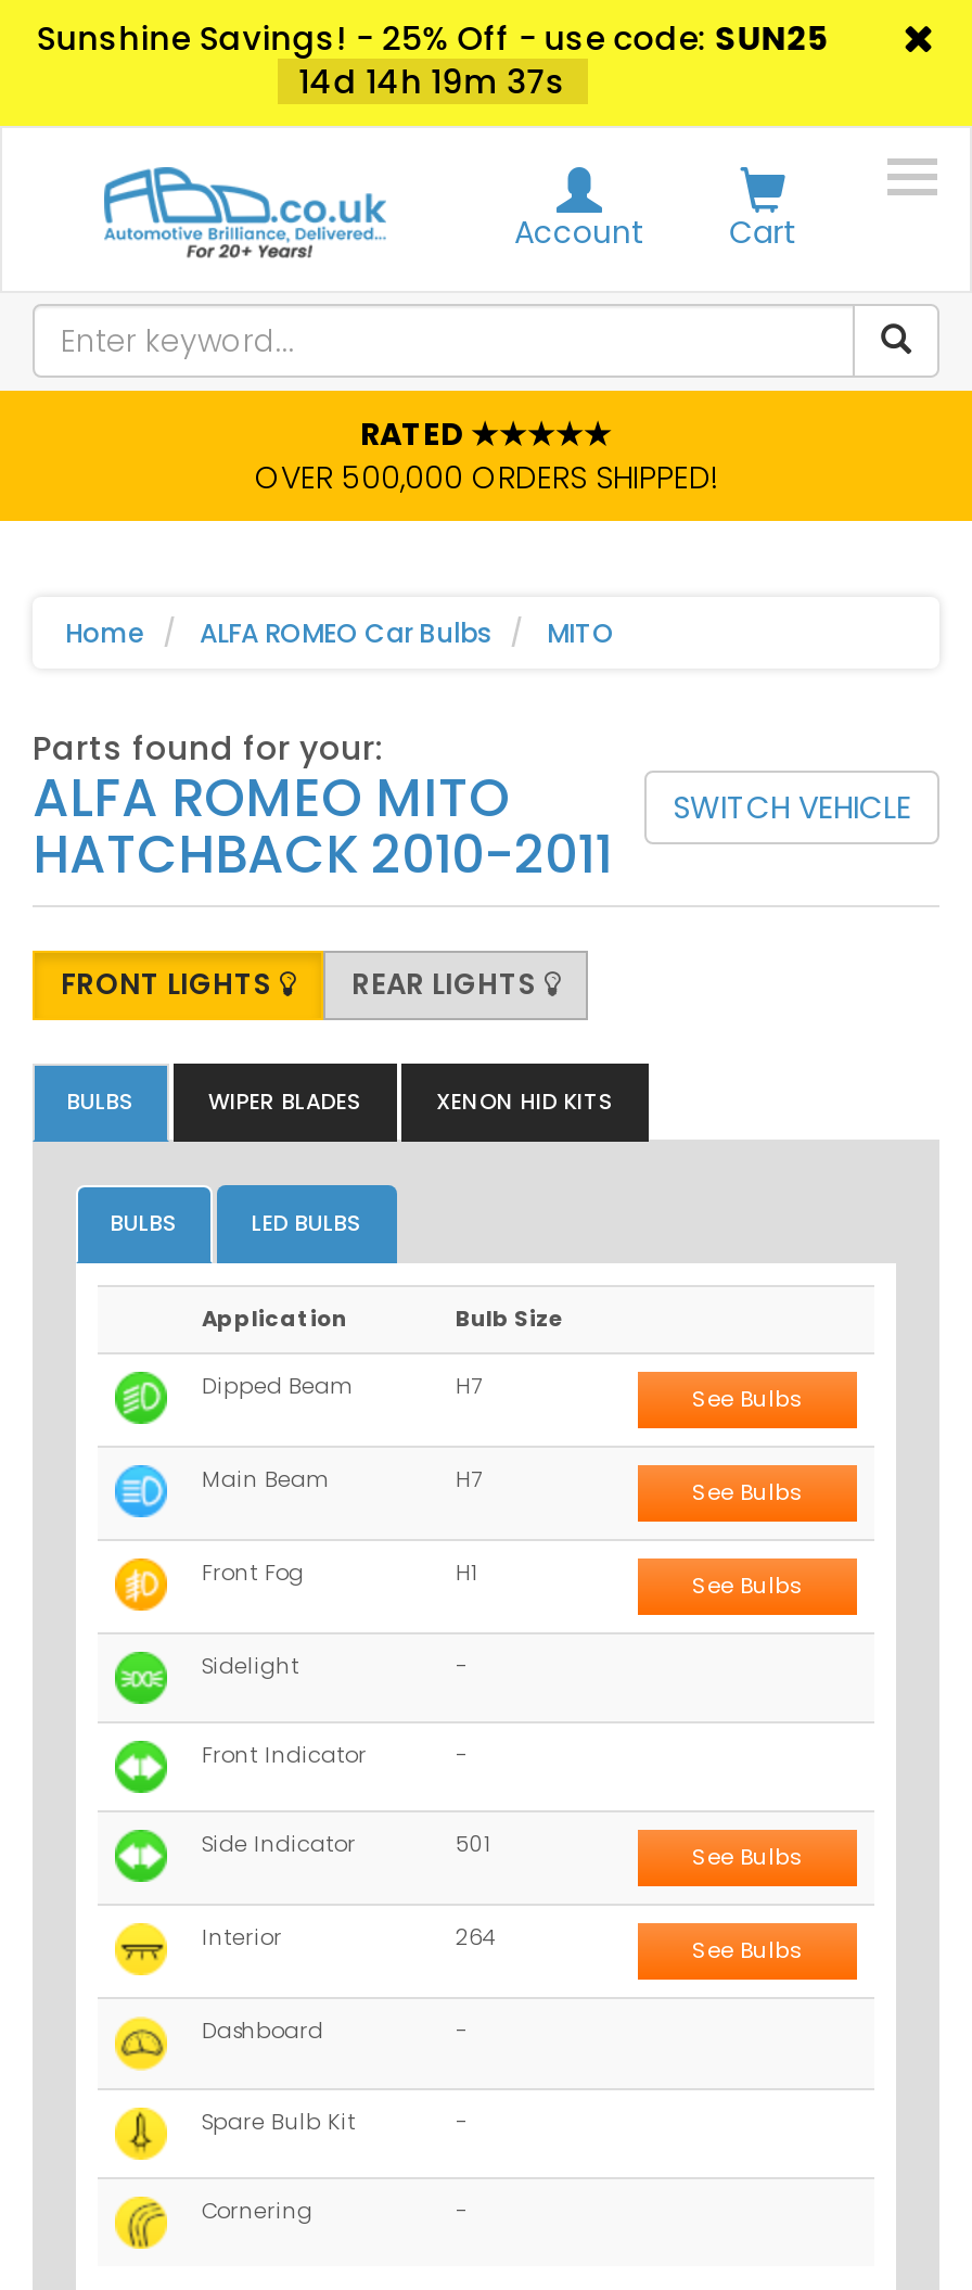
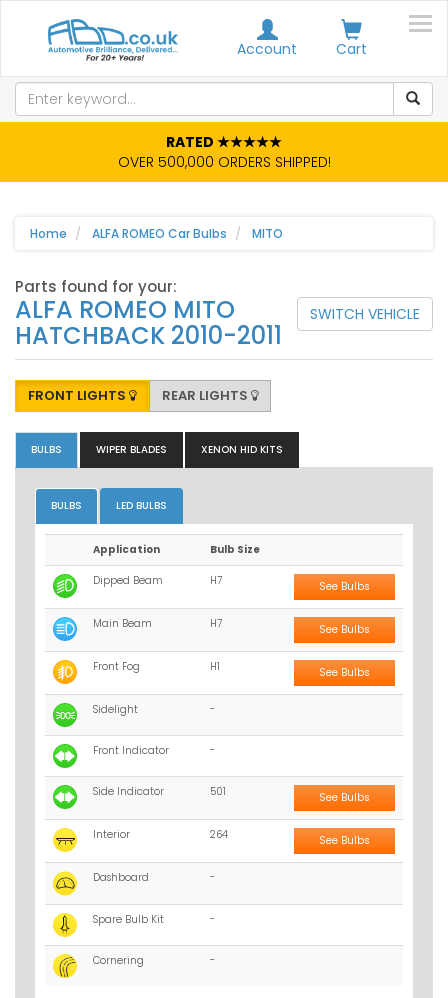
[36,15,828,104] Sunshine Savings! - 25% Off - use code: SUN25 | 14d 14h 19m 37s -> none

